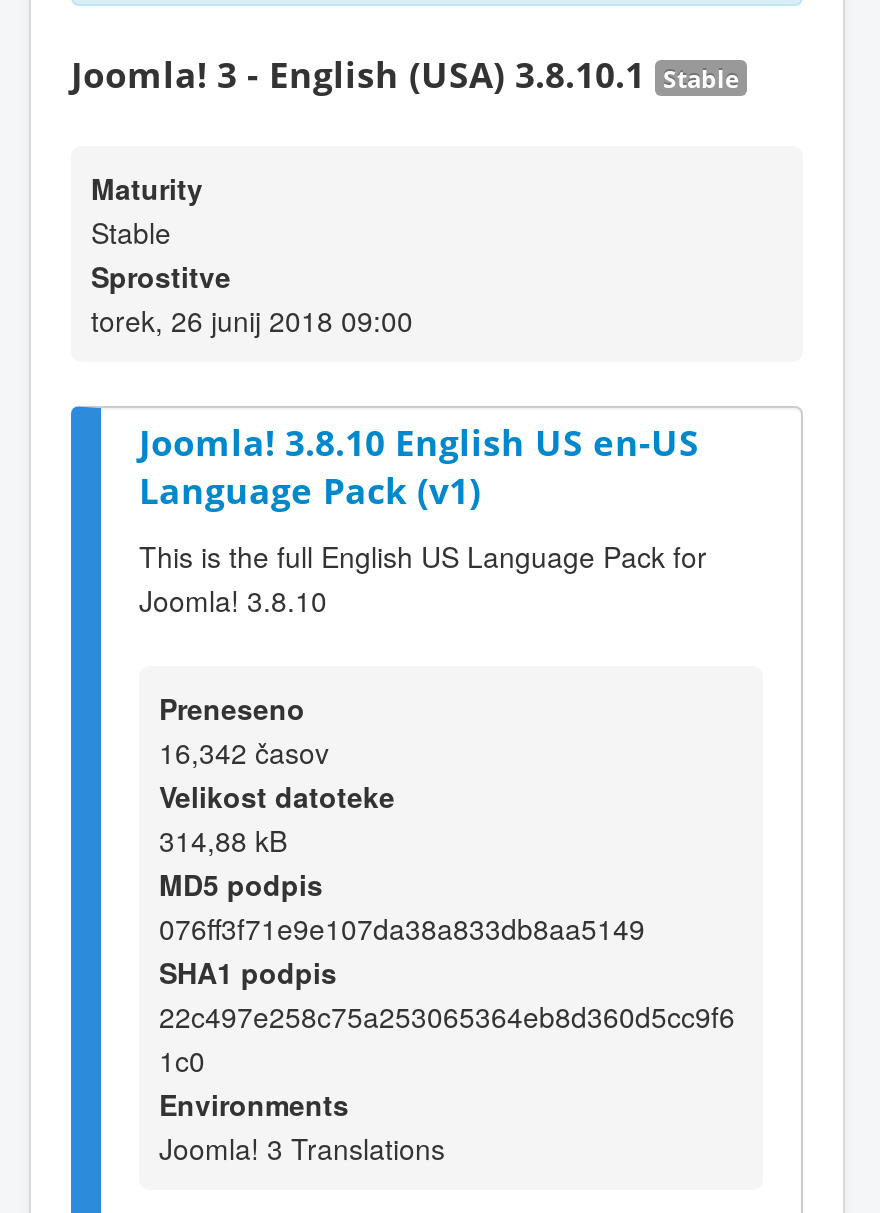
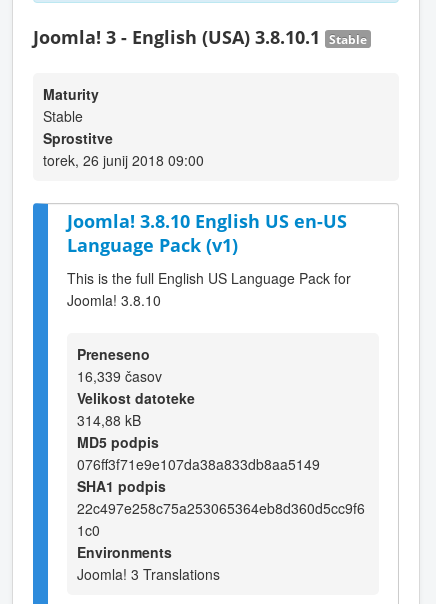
[159,732,329,772] 16,342 časov -> [77,366,162,386] 16,339 časov

